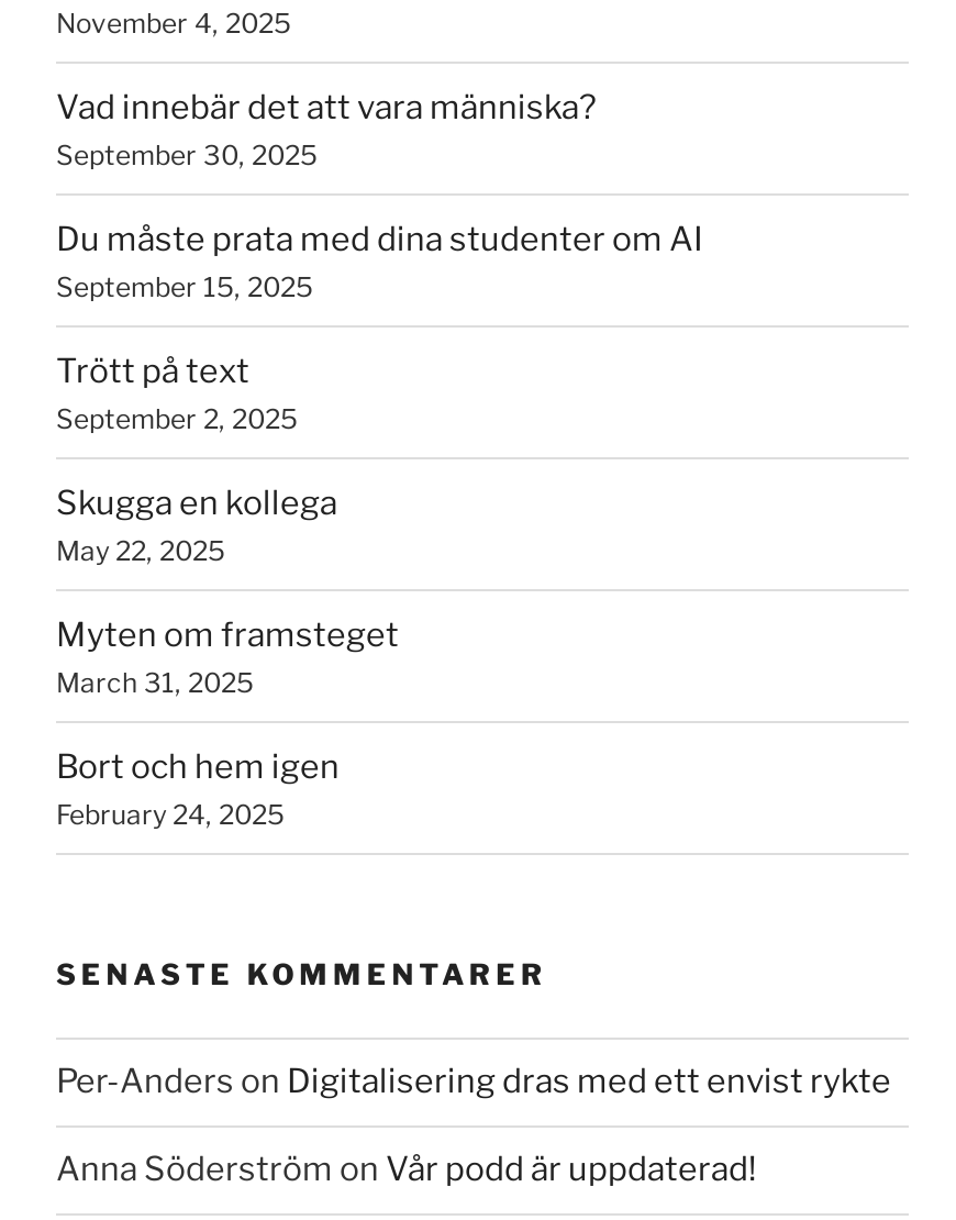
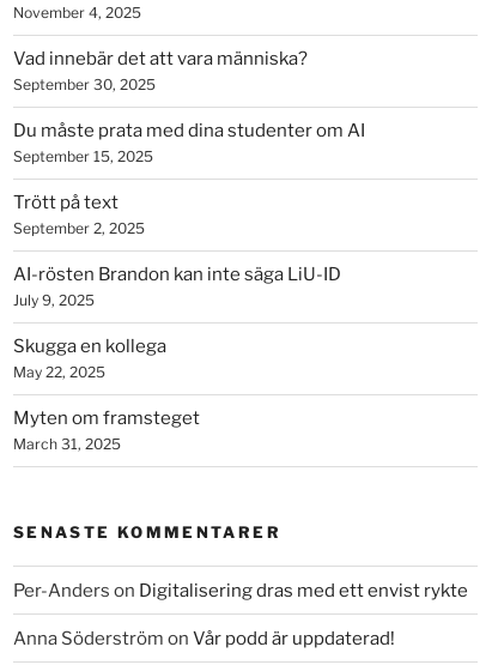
none -> [13,264,341,309] AI-rösten Brandon kan inte säga LiU-ID | July 9, 2025
moved [56,484,399,699] -> [13,335,200,453]: Skugga en kollega | May 22, 2025 | Myten om framsteget | March 31, 2025
[56,747,340,831] Bort och hem igen | February 24, 2025 -> none

